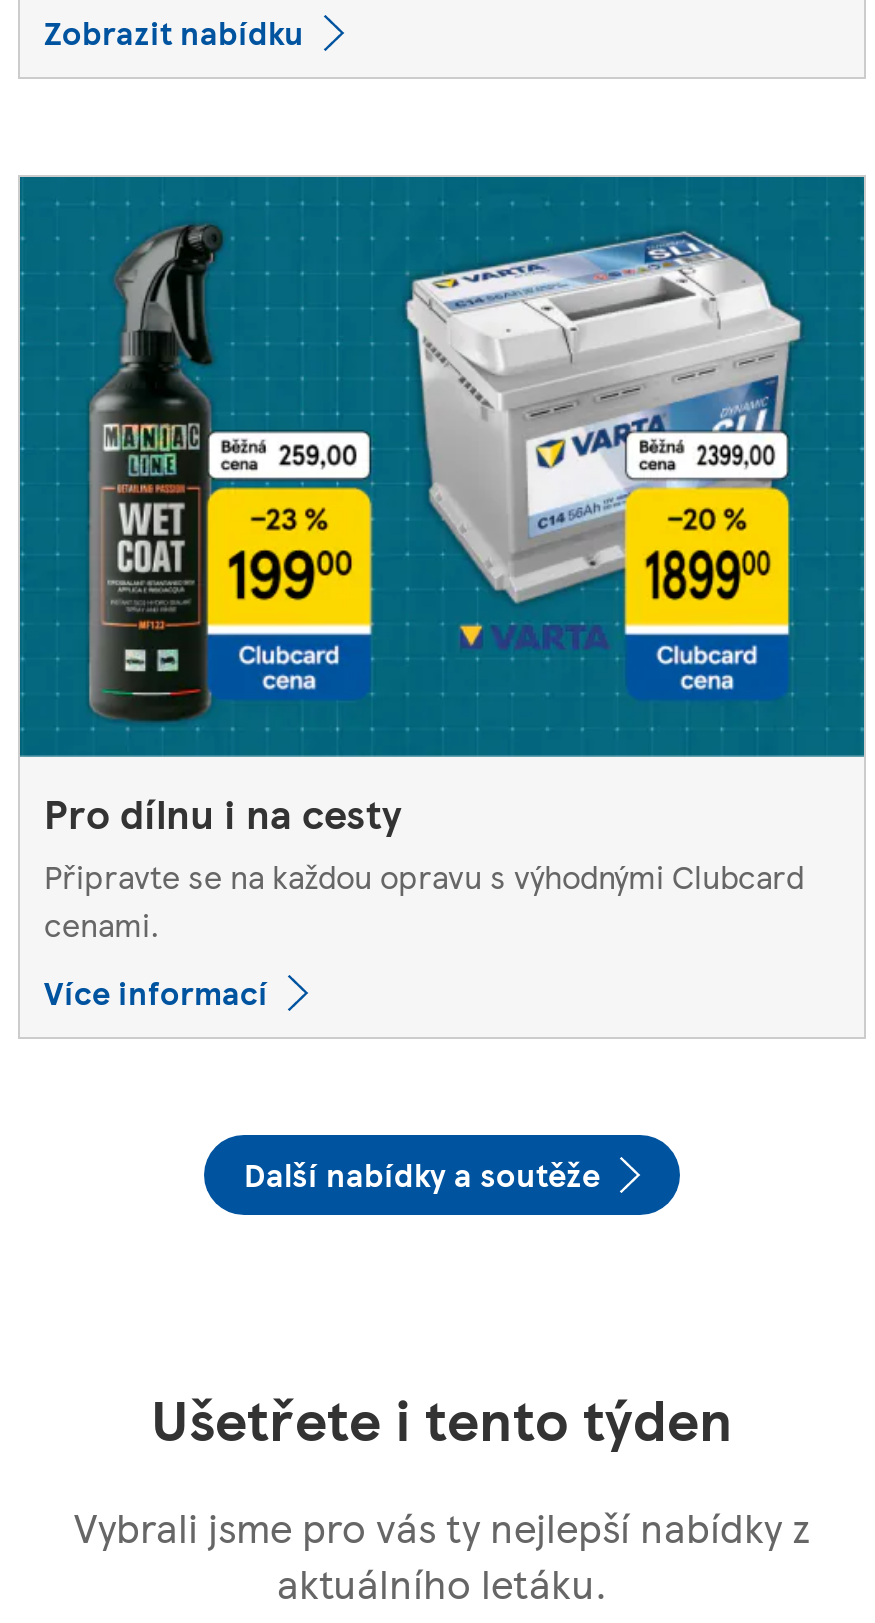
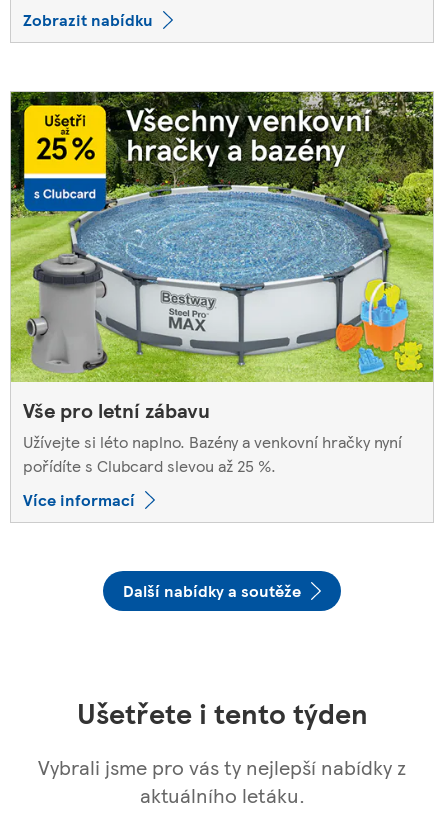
[18,175,866,946] [image] | Pro dílnu i na cesty | Připravte se na každou opravu s výhodnými Clubcard | cenami. -> [10,91,434,477] [image] | Vše pro letní zábavu | Užívejte si léto naplno. Bazény a venkovní hračky nyní | pořídíte s Clubcard slevou až 25 %.

